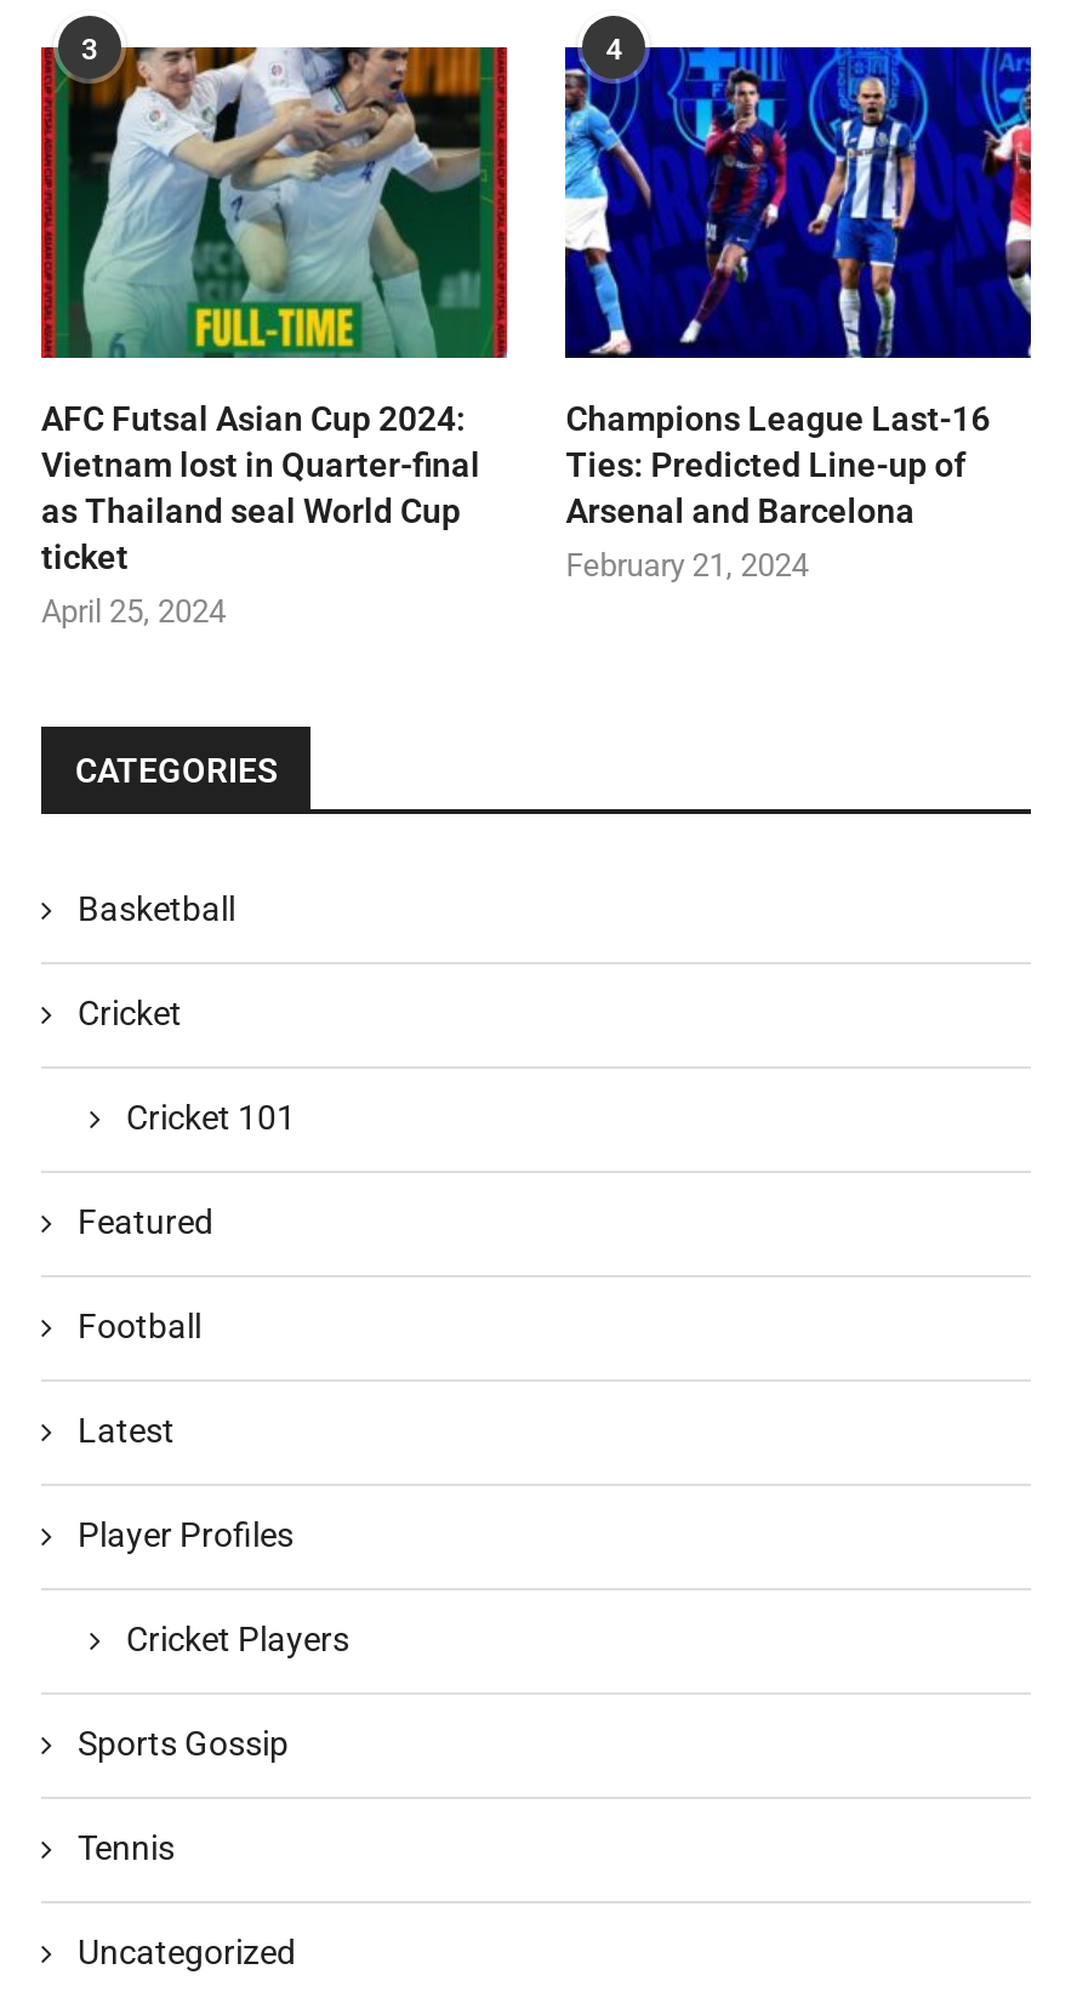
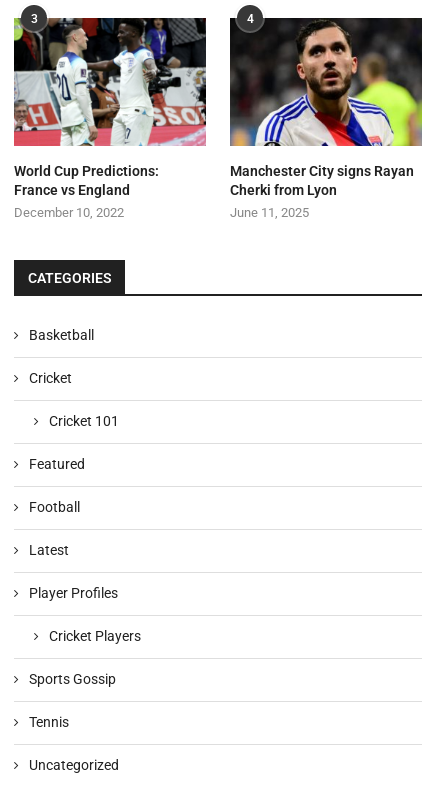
[39,45,509,629] [image] | AFC Futsal Asian Cup 2024: | Vietnam lost in Quarter-final | as Thailand seal World Cup | ticket | April 25, 2024 -> [13,17,207,220] [image] | World Cup Predictions: | France vs England | December 10, 2022
[563,45,1033,583] [image] | Champions League Last-16 | Ties: Predicted Line-up of | Arsenal and Barcelona | February 21, 2024 -> [229,17,423,220] [image] | Manchester City signs Rayan | Cherki from Lyon | June 11, 2025

